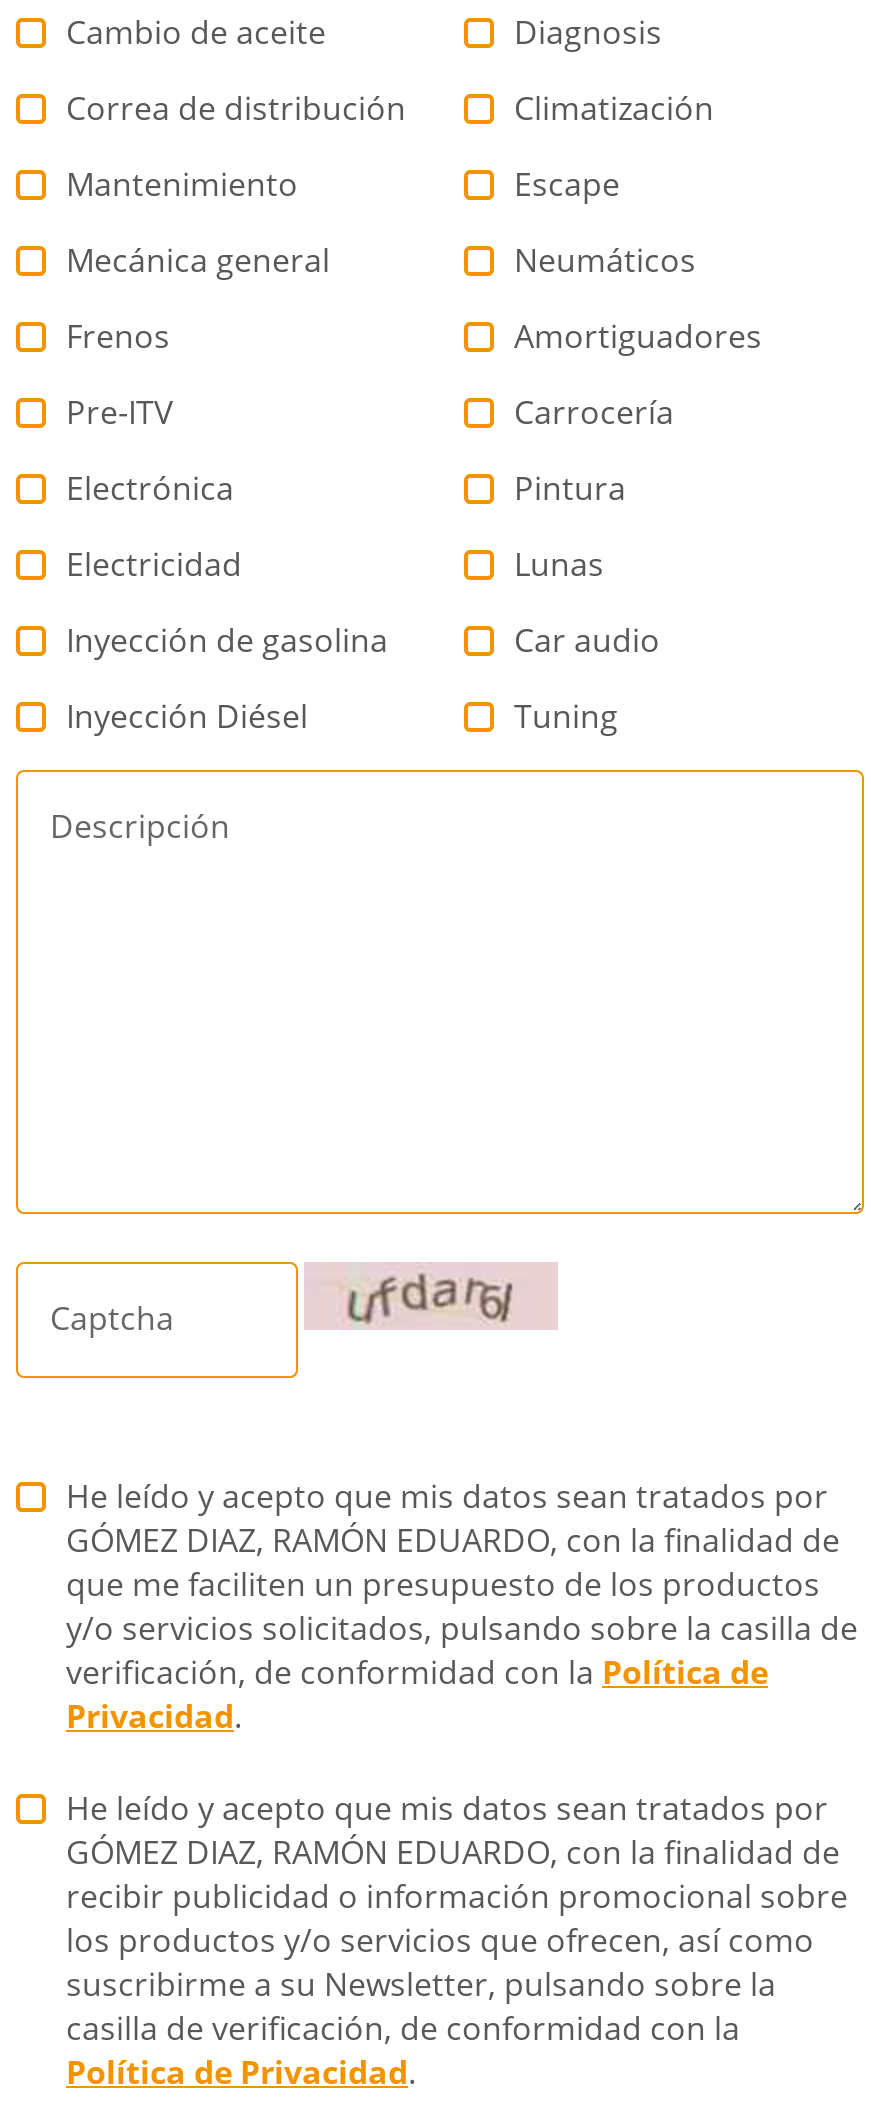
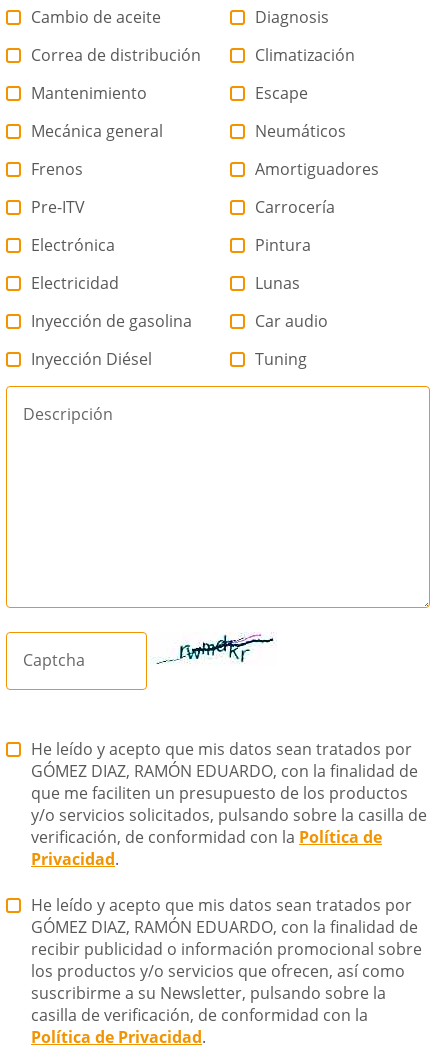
[304,1260,560,1332] [image] -> [149,632,277,666] [image]

